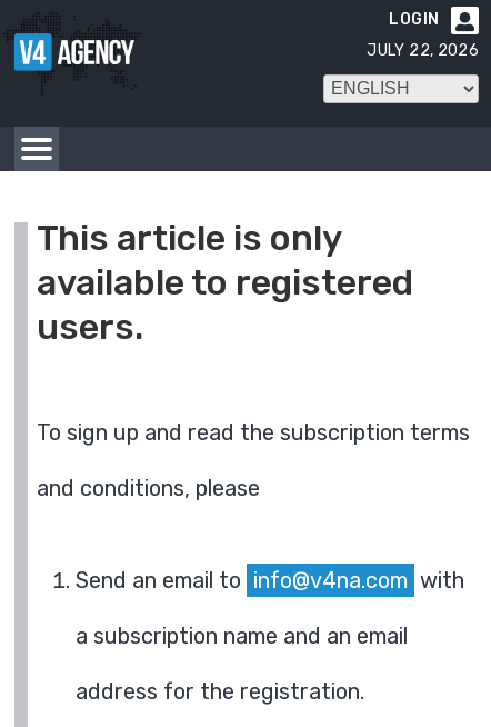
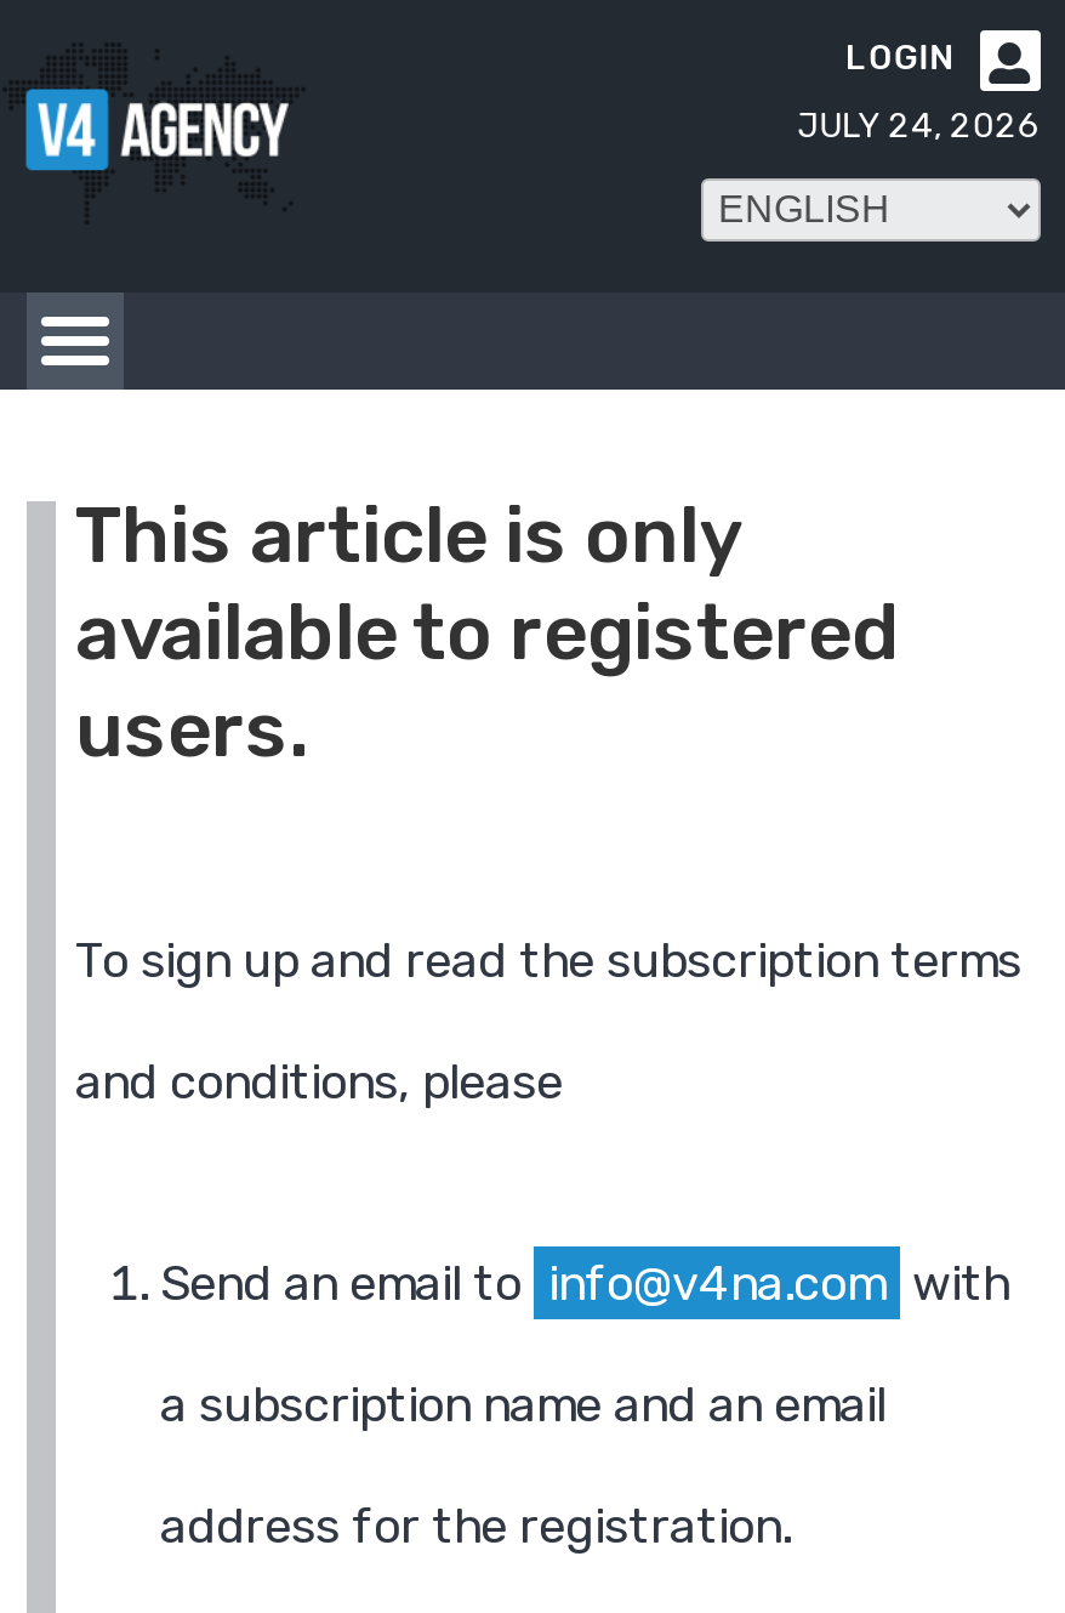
[367,41,479,59] JULY 22, 2026 -> [797,104,1041,146] JULY 24, 2026

